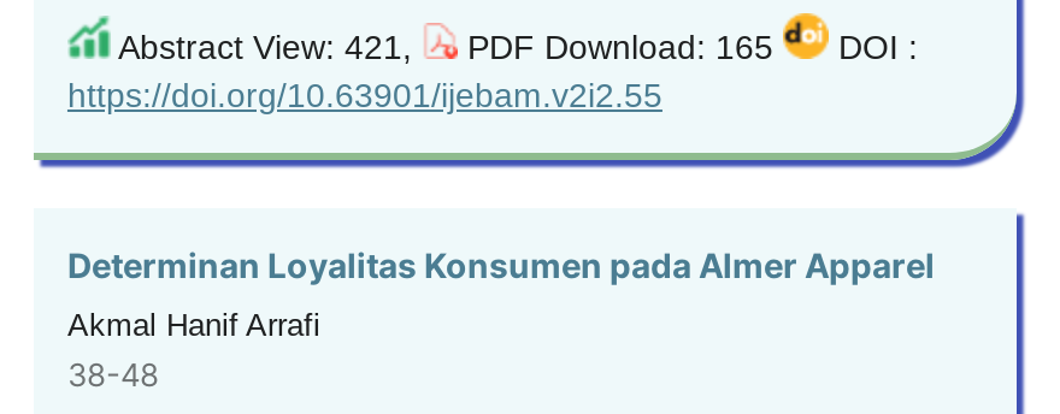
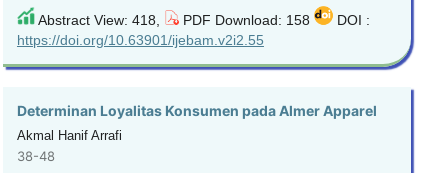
[111,27,422,66] Abstract View: 421, -> [35,12,164,28] Abstract View: 418,
[458,27,783,66] PDF Download: 165 -> [179,12,314,28] PDF Download: 158

